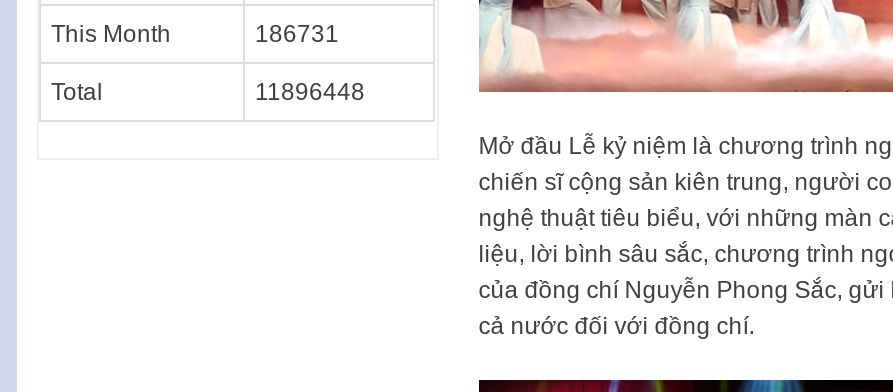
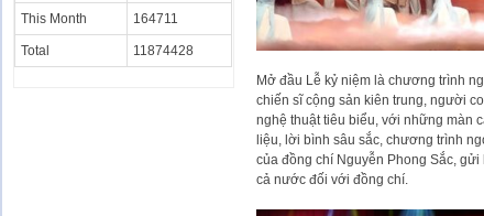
[255,20,339,48] 186731 -> [133,11,178,26] 164711
[255,78,365,106] 11896448 -> [133,43,194,58] 11874428

